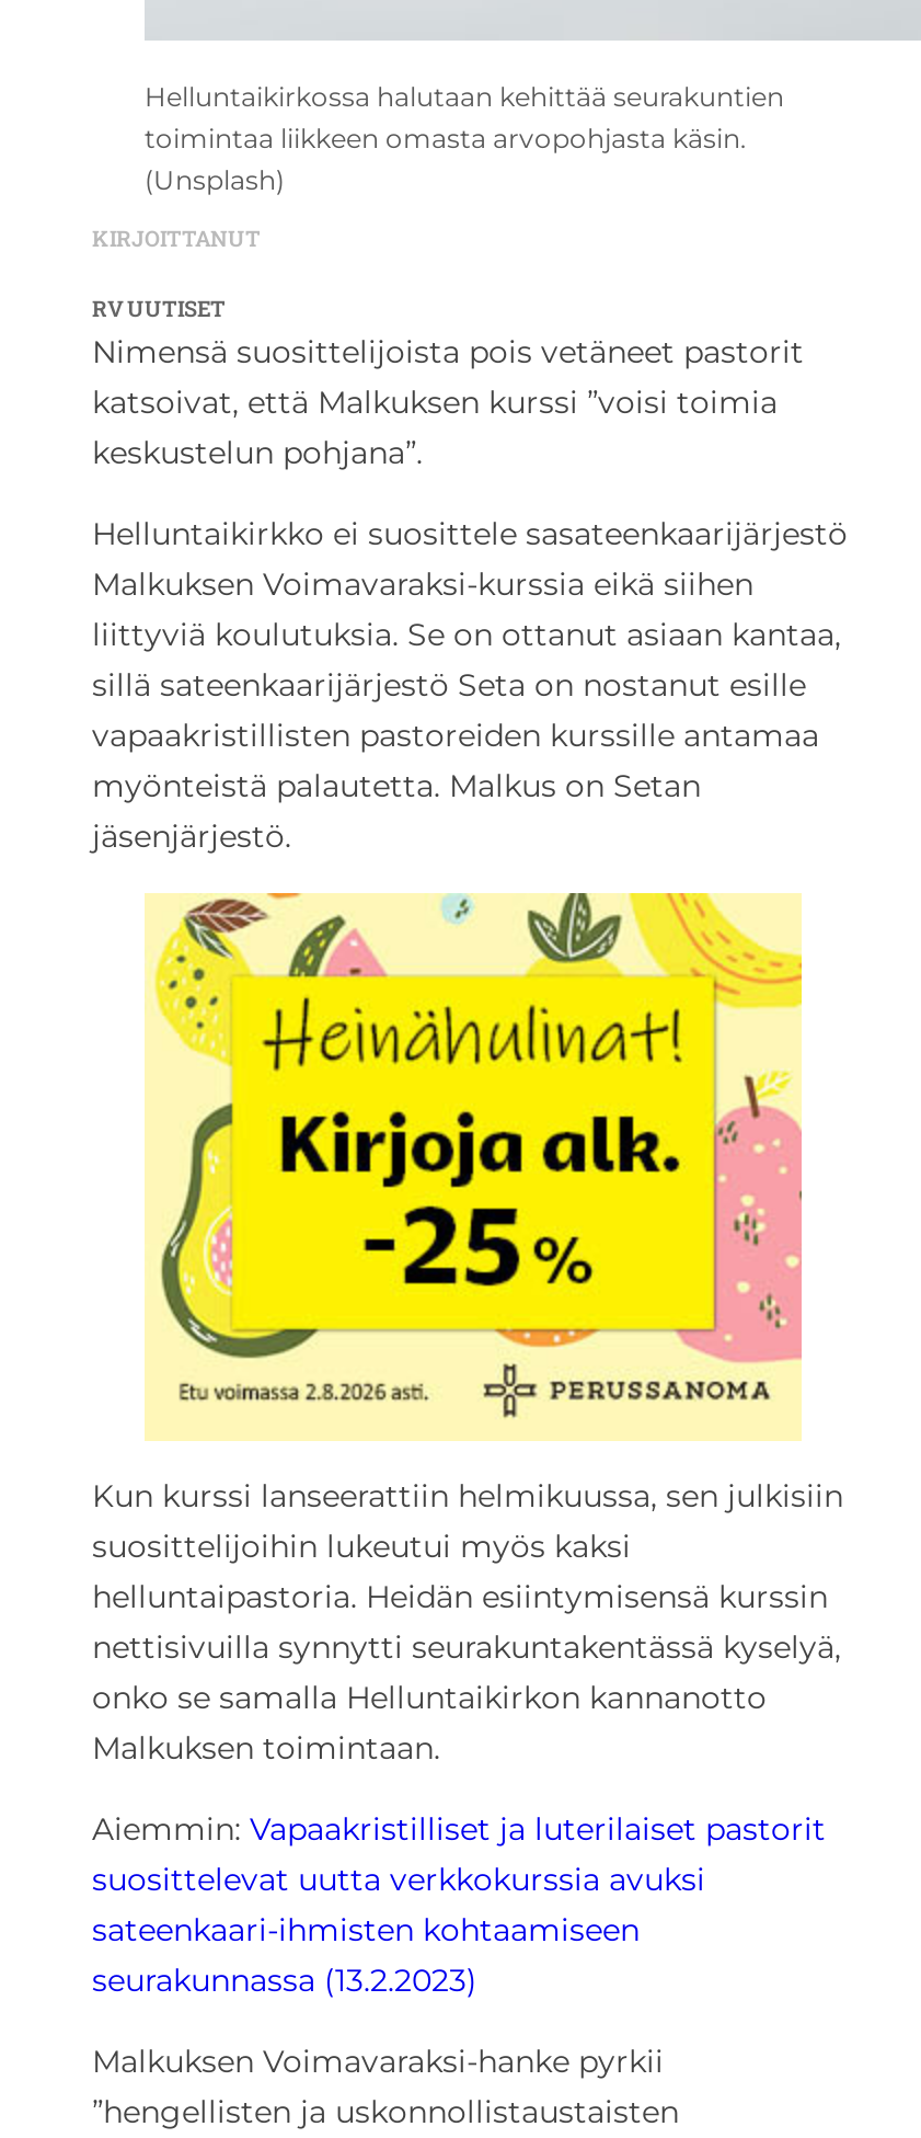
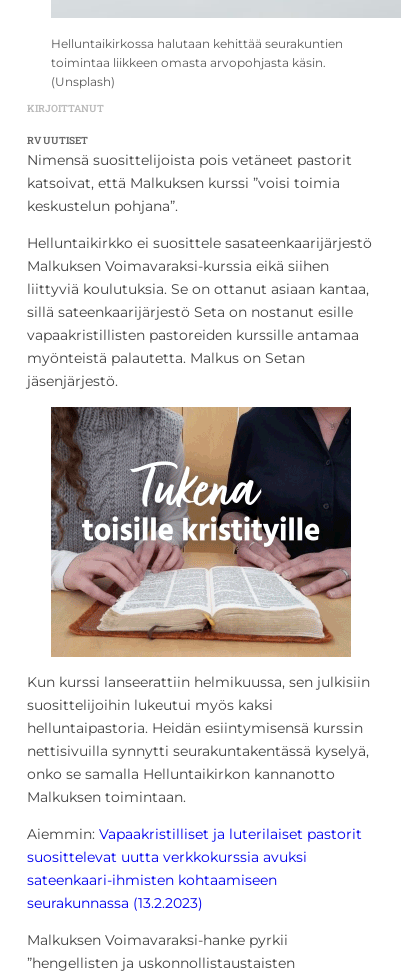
[145,891,804,1439] [image] -> [50,406,352,657] [image]

